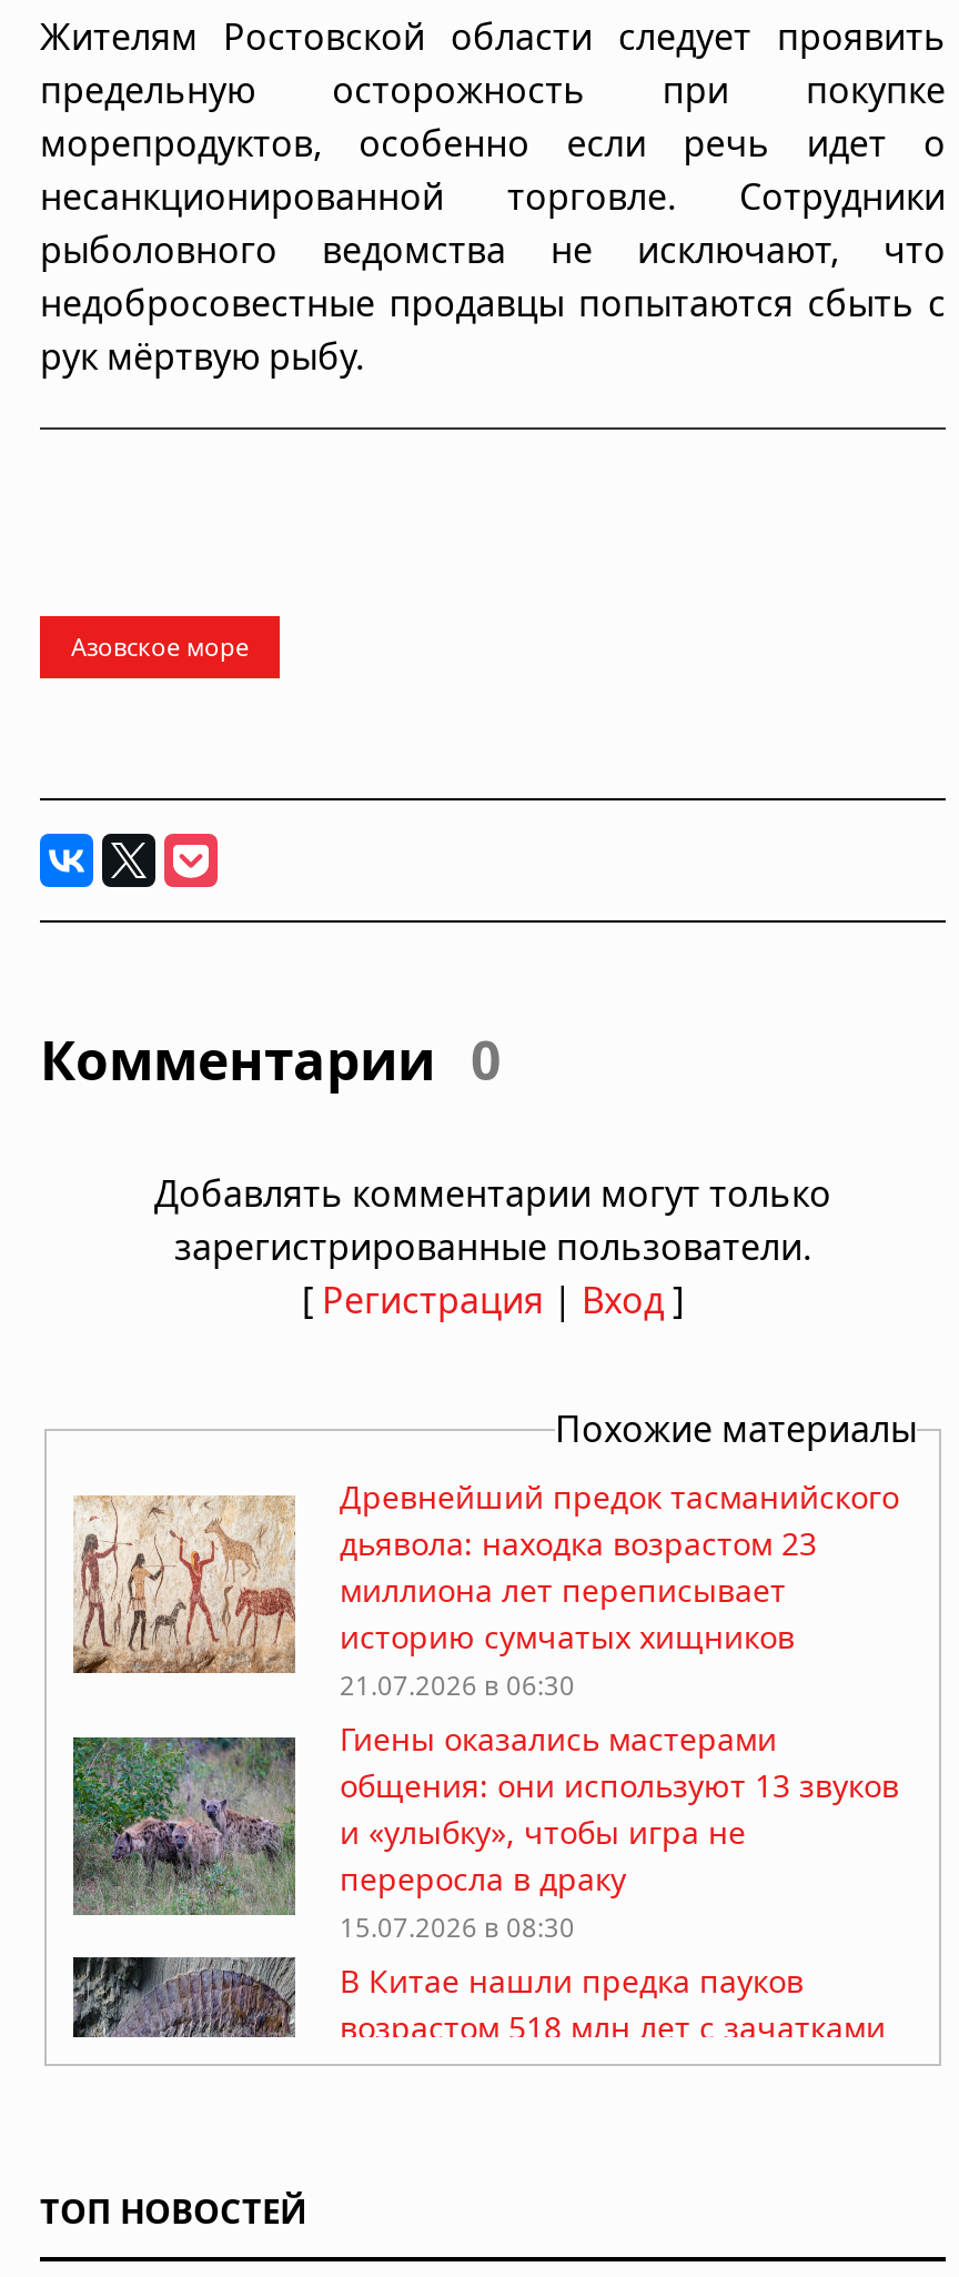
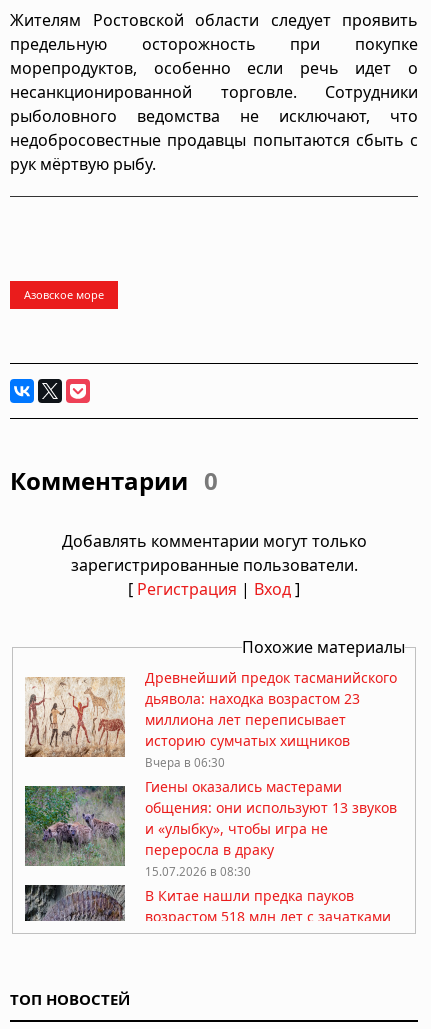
[340,1668,575,1701] 21.07.2026 в 06:30 -> [145,755,225,770] Вчера в 06:30

